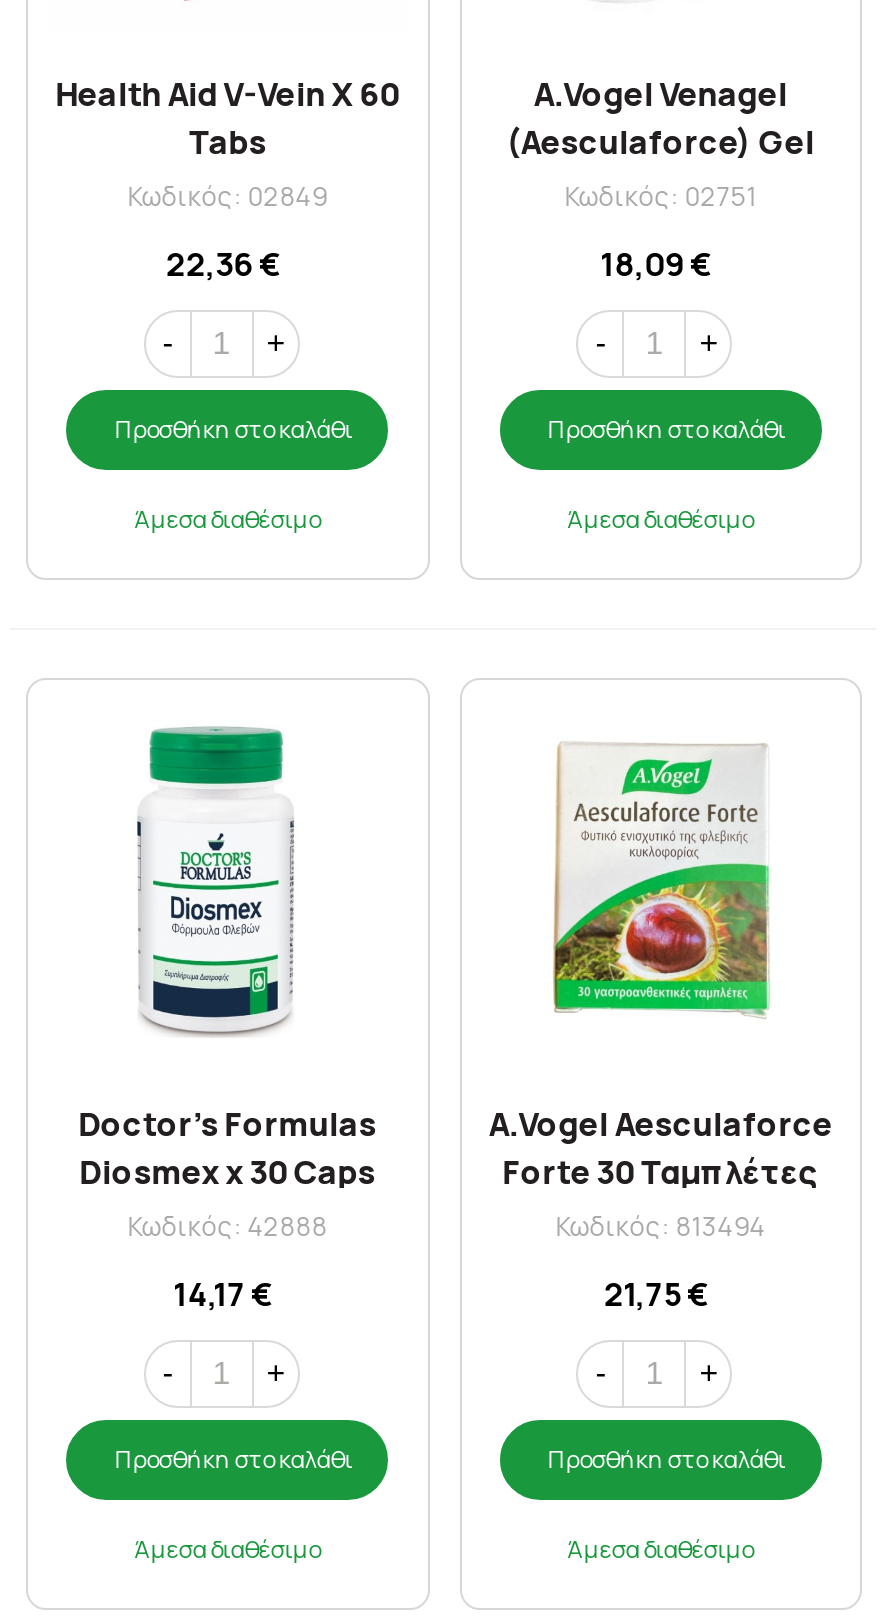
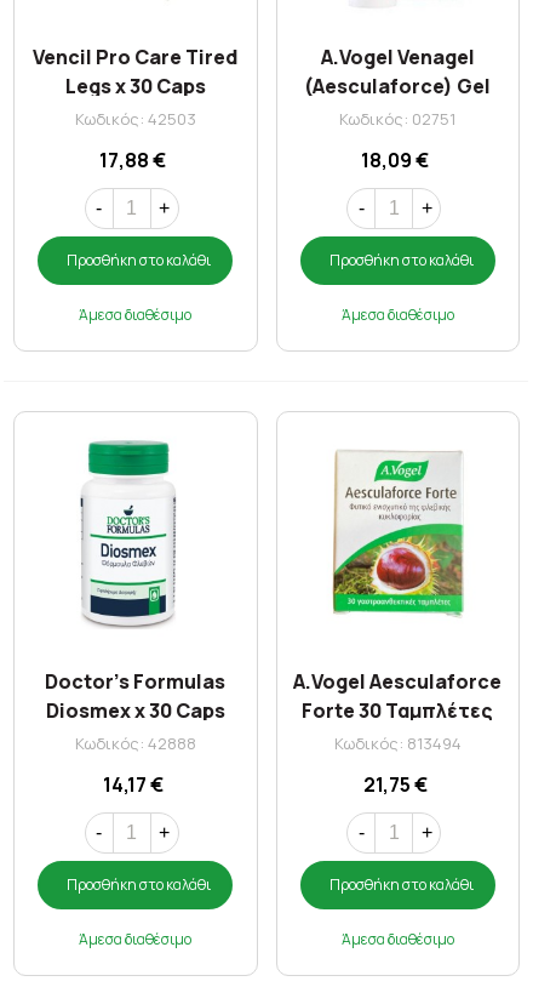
[56,72,400,214] Health Aid V-Vein X 60 | Tabs | Κωδικός: 02849 -> [33,44,238,130] Vencil Pro Care Tired | Legs x 30 Caps | Κωδικός: 42503
[166,242,282,286] 22,36 € -> [100,147,166,173] 17,88 €

